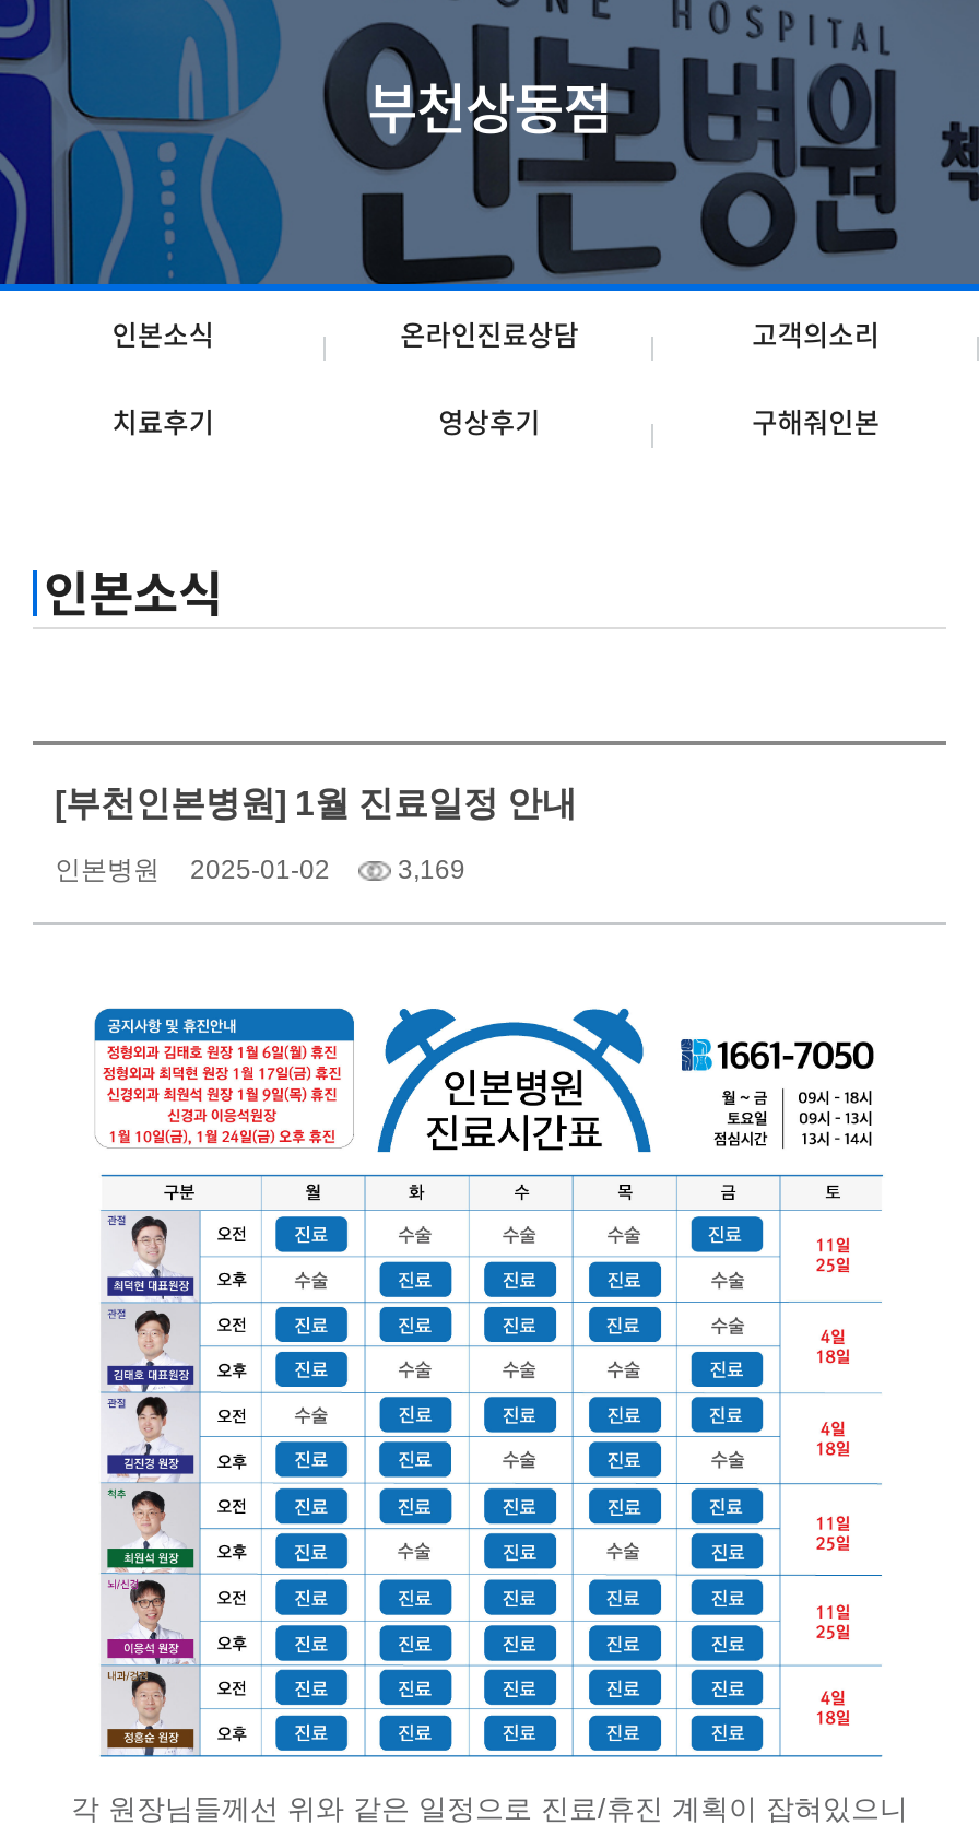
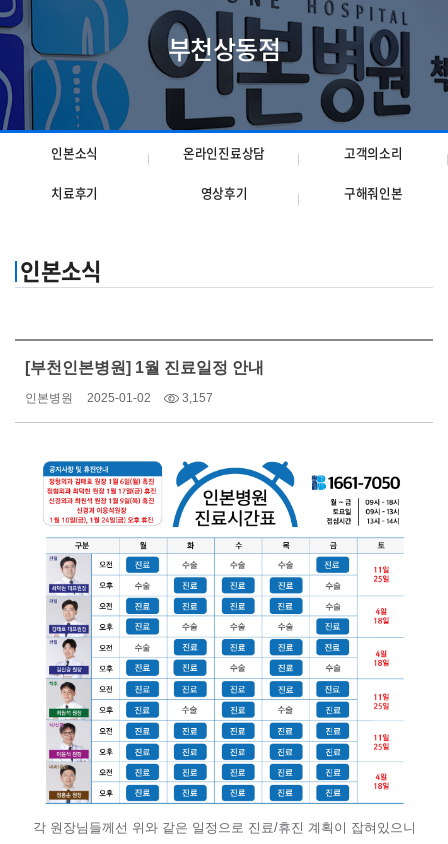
[55,855,465,885] 인본병원 2025-01-02 3,169 -> [25,391,213,405] 인본병원 2025-01-02 3,157

